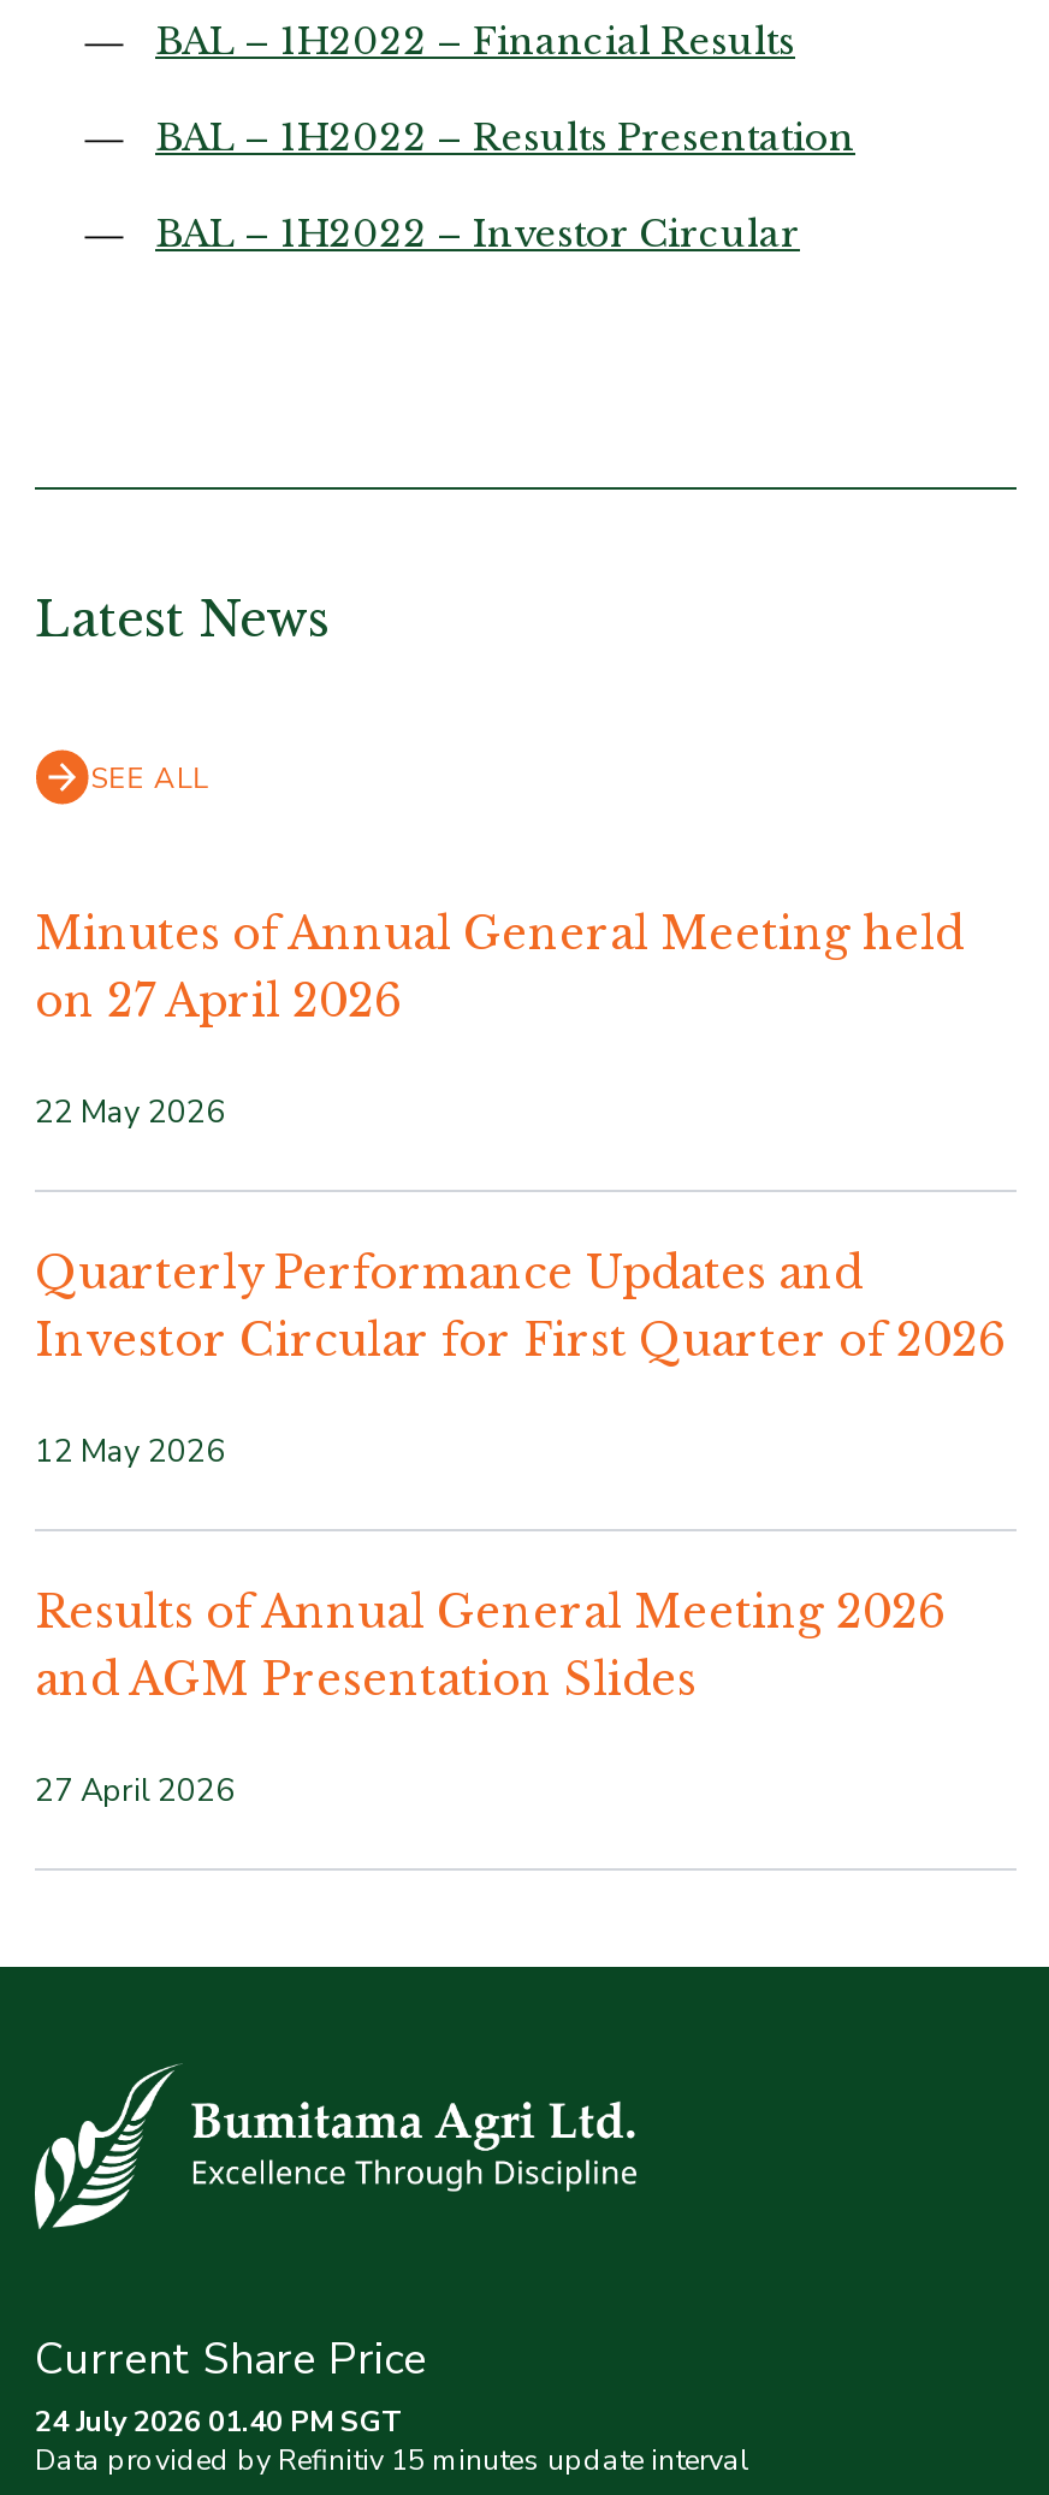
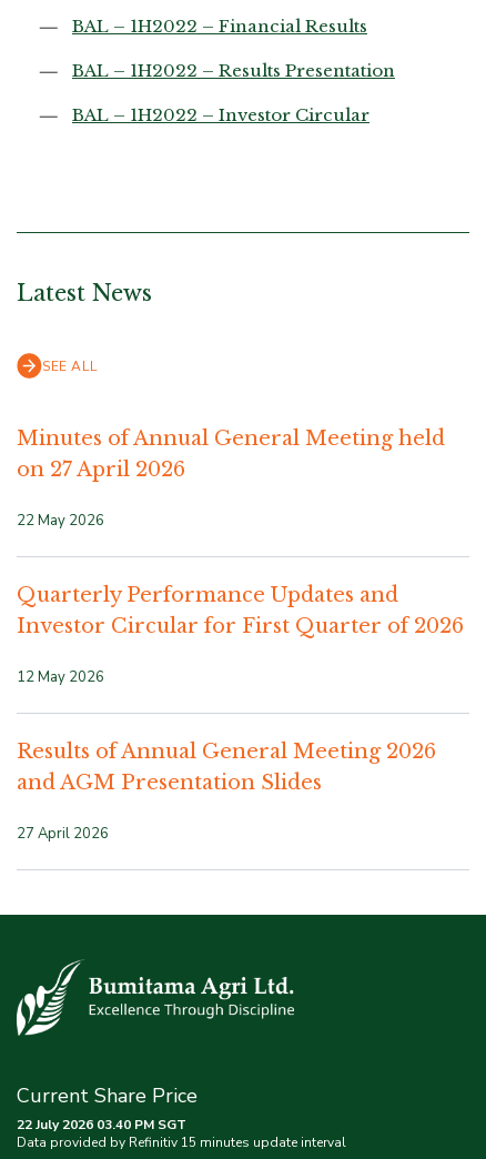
[35,2403,403,2441] 24 July 2026 01.40 PM SGT -> [17,1116,186,1134] 22 July 2026 03.40 PM SGT

